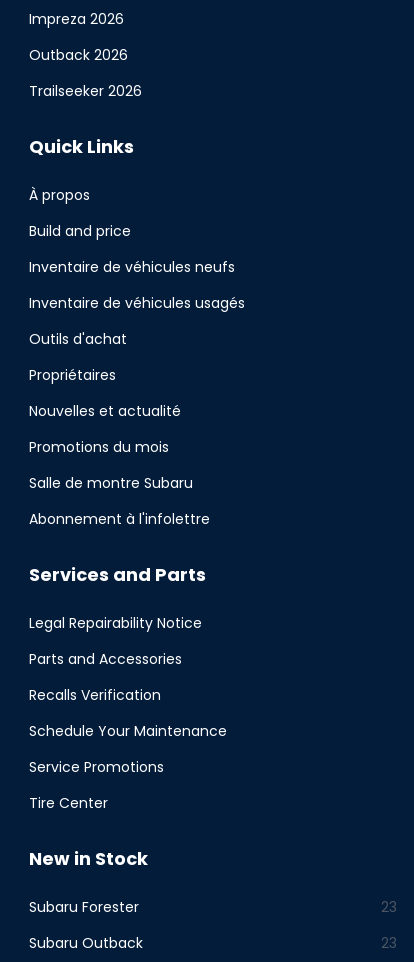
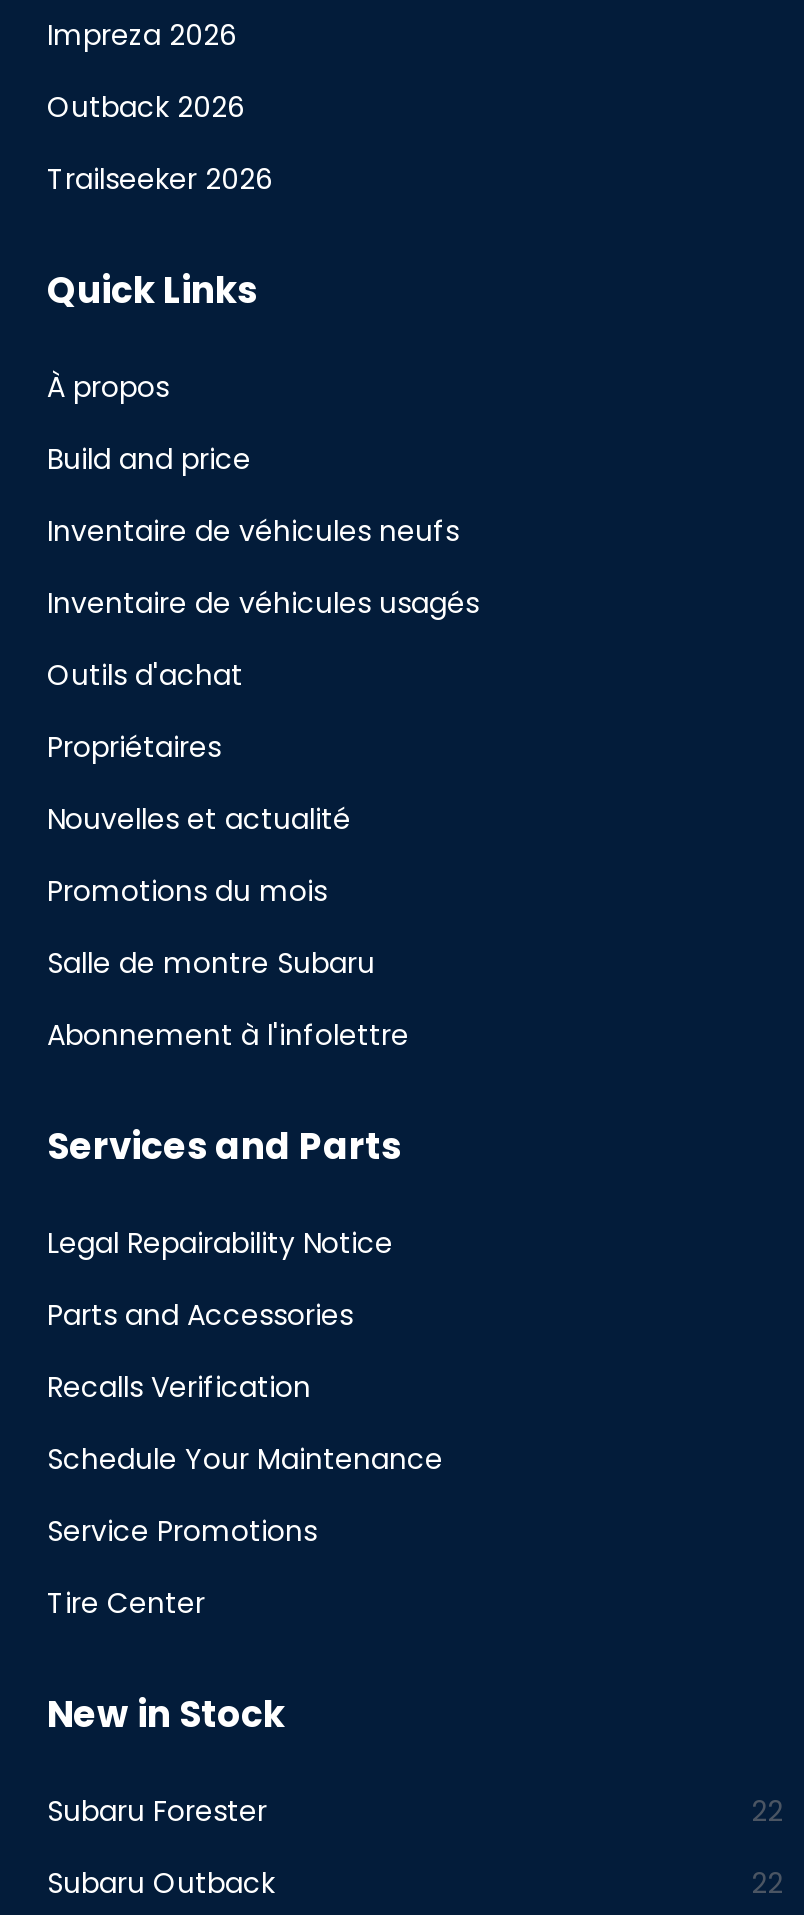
[381,897,397,917] 23 -> [751,1791,783,1831] 22
[381,933,397,953] 23 -> [751,1863,783,1903] 22

